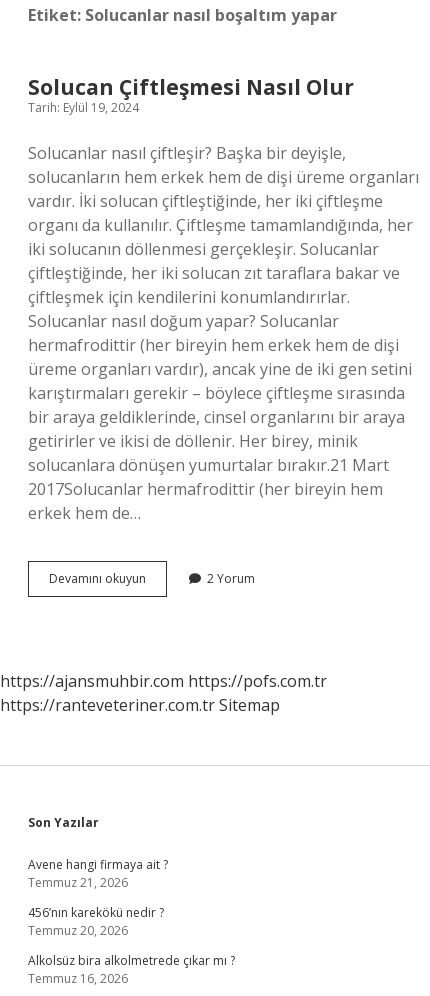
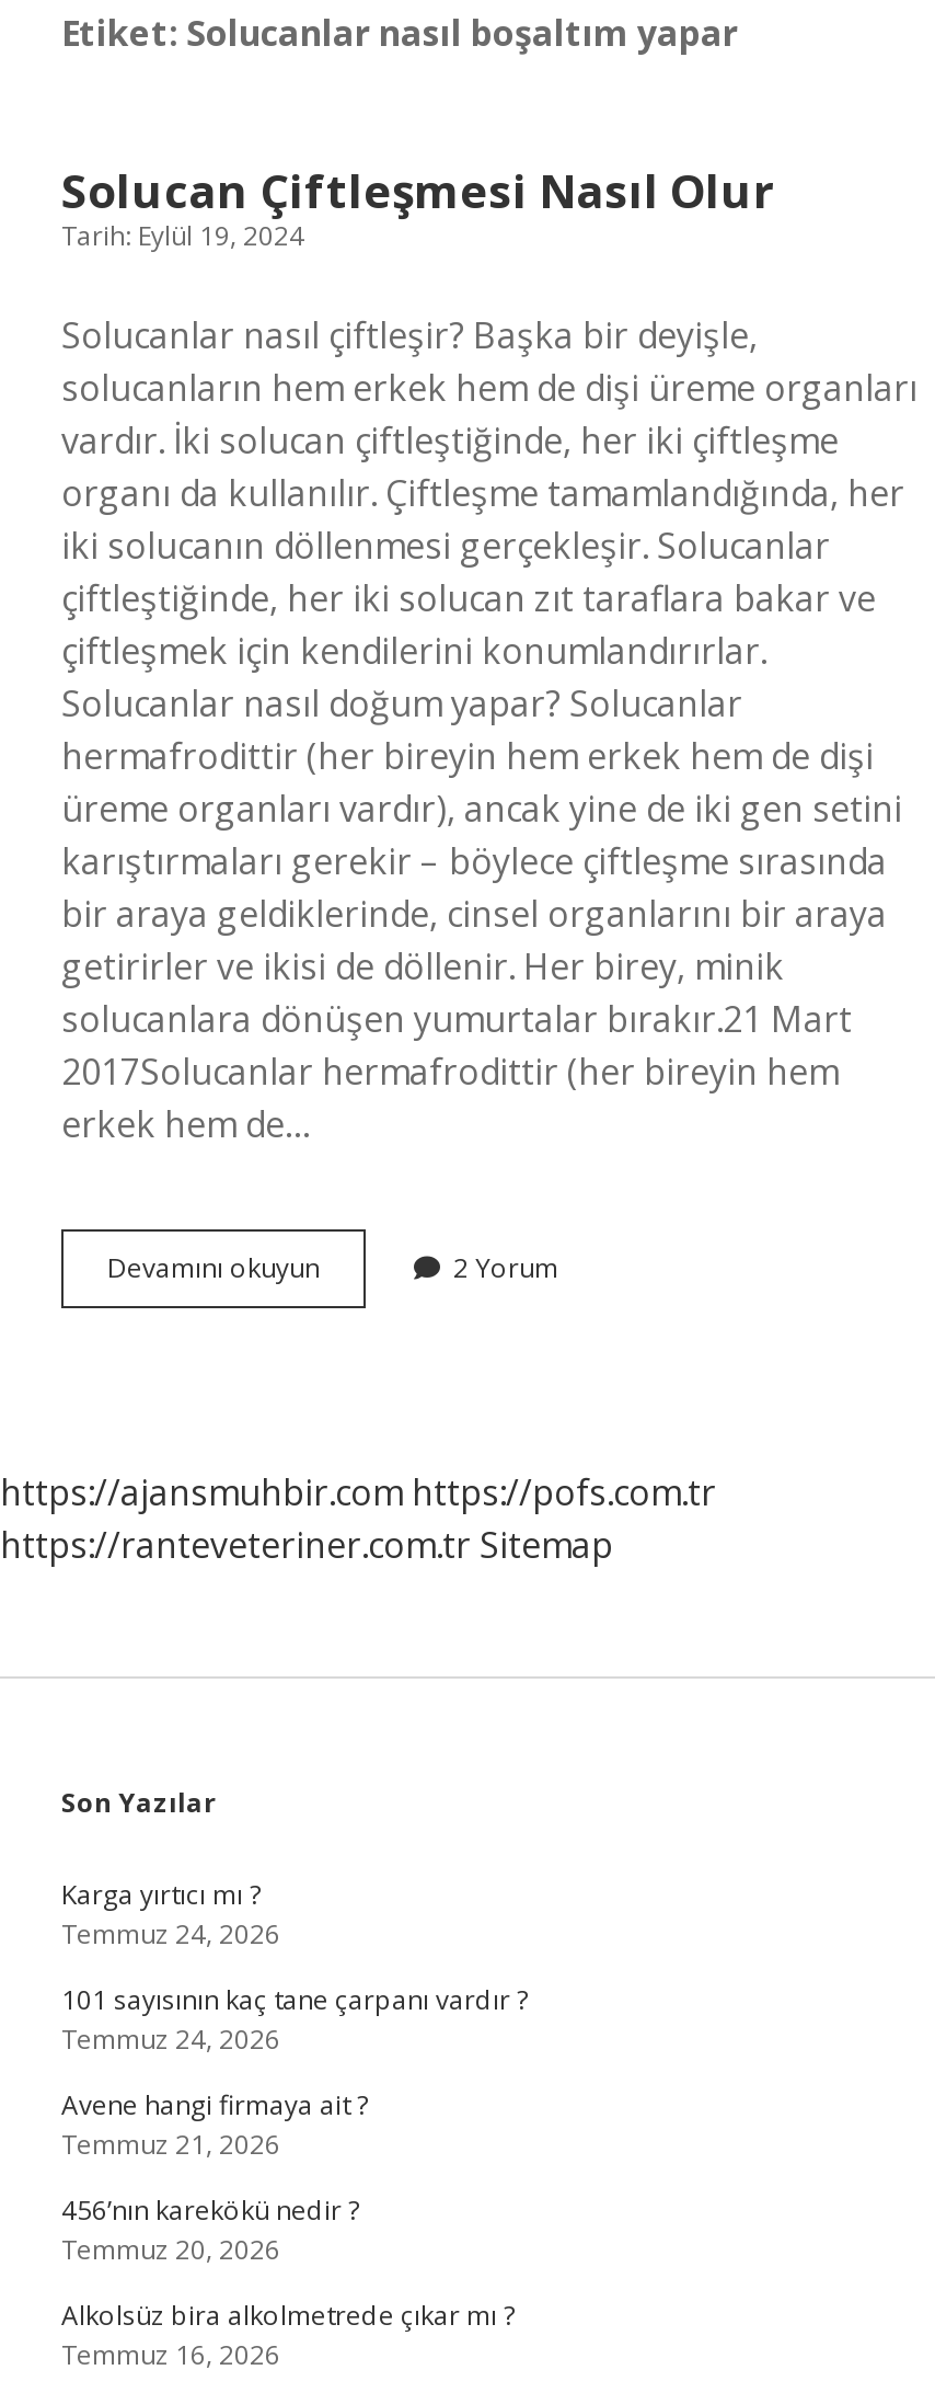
none -> [61,1876,528,2058] Karga yırtıcı mı ? | Temmuz 24, 2026 | 101 sayısının kaç tane çarpanı vardır ? | Temmuz 24, 2026

